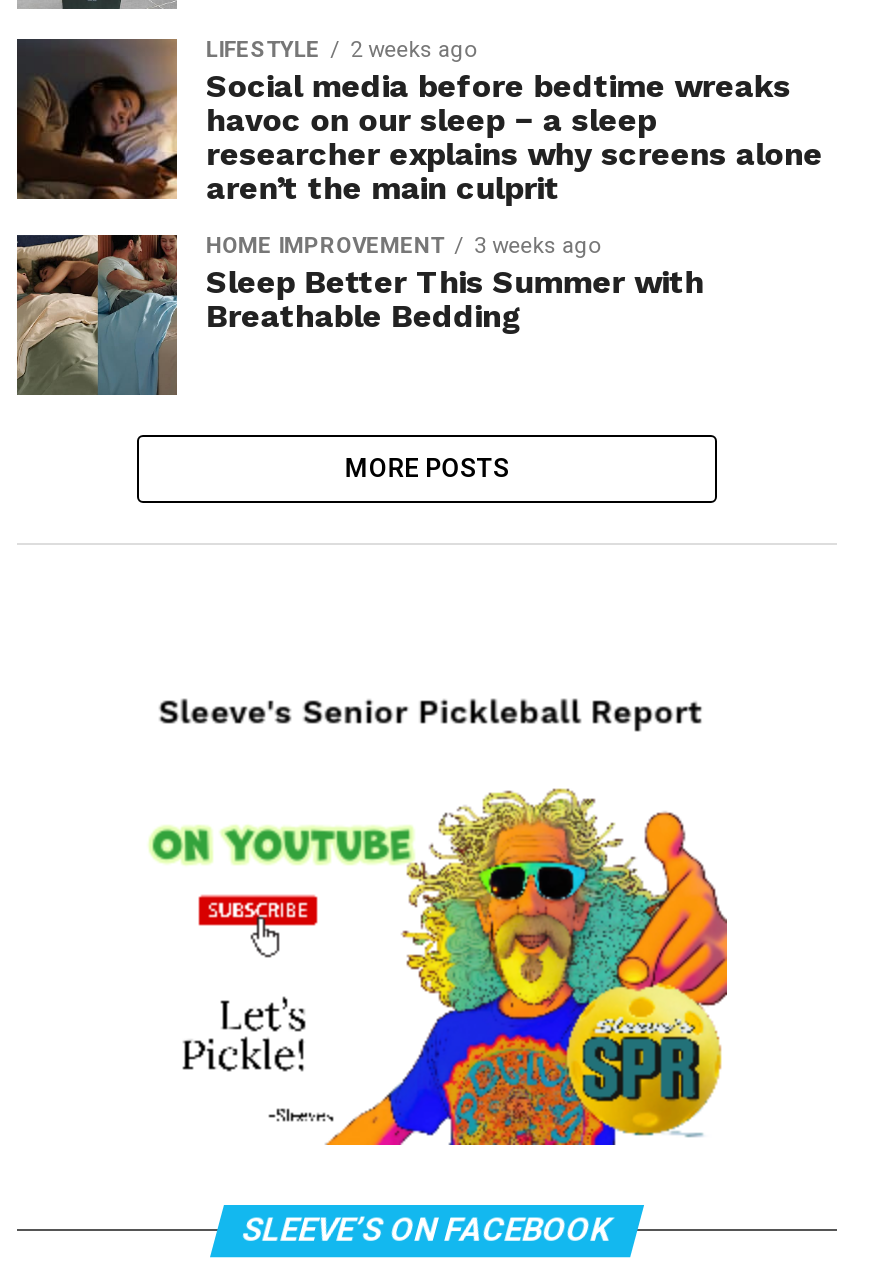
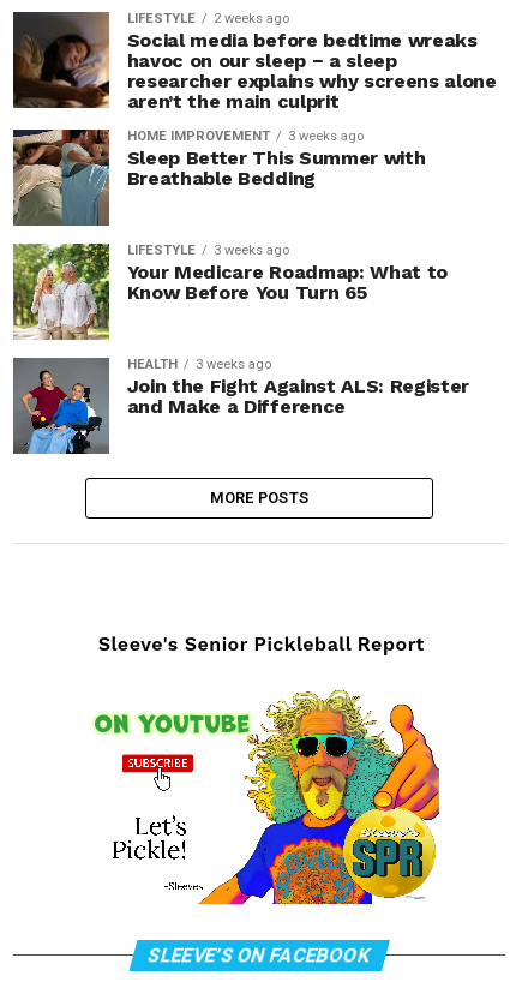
none -> [12,242,469,418] [image] | LIFESTYLE | 3 weeks ago | Your Medicare Roadmap: What to | Know Before You Turn 65 | HEALTH | 3 weeks ago | Join the Fight Against ALS: Register | and Make a Difference
none -> [13,358,109,455] [image]

